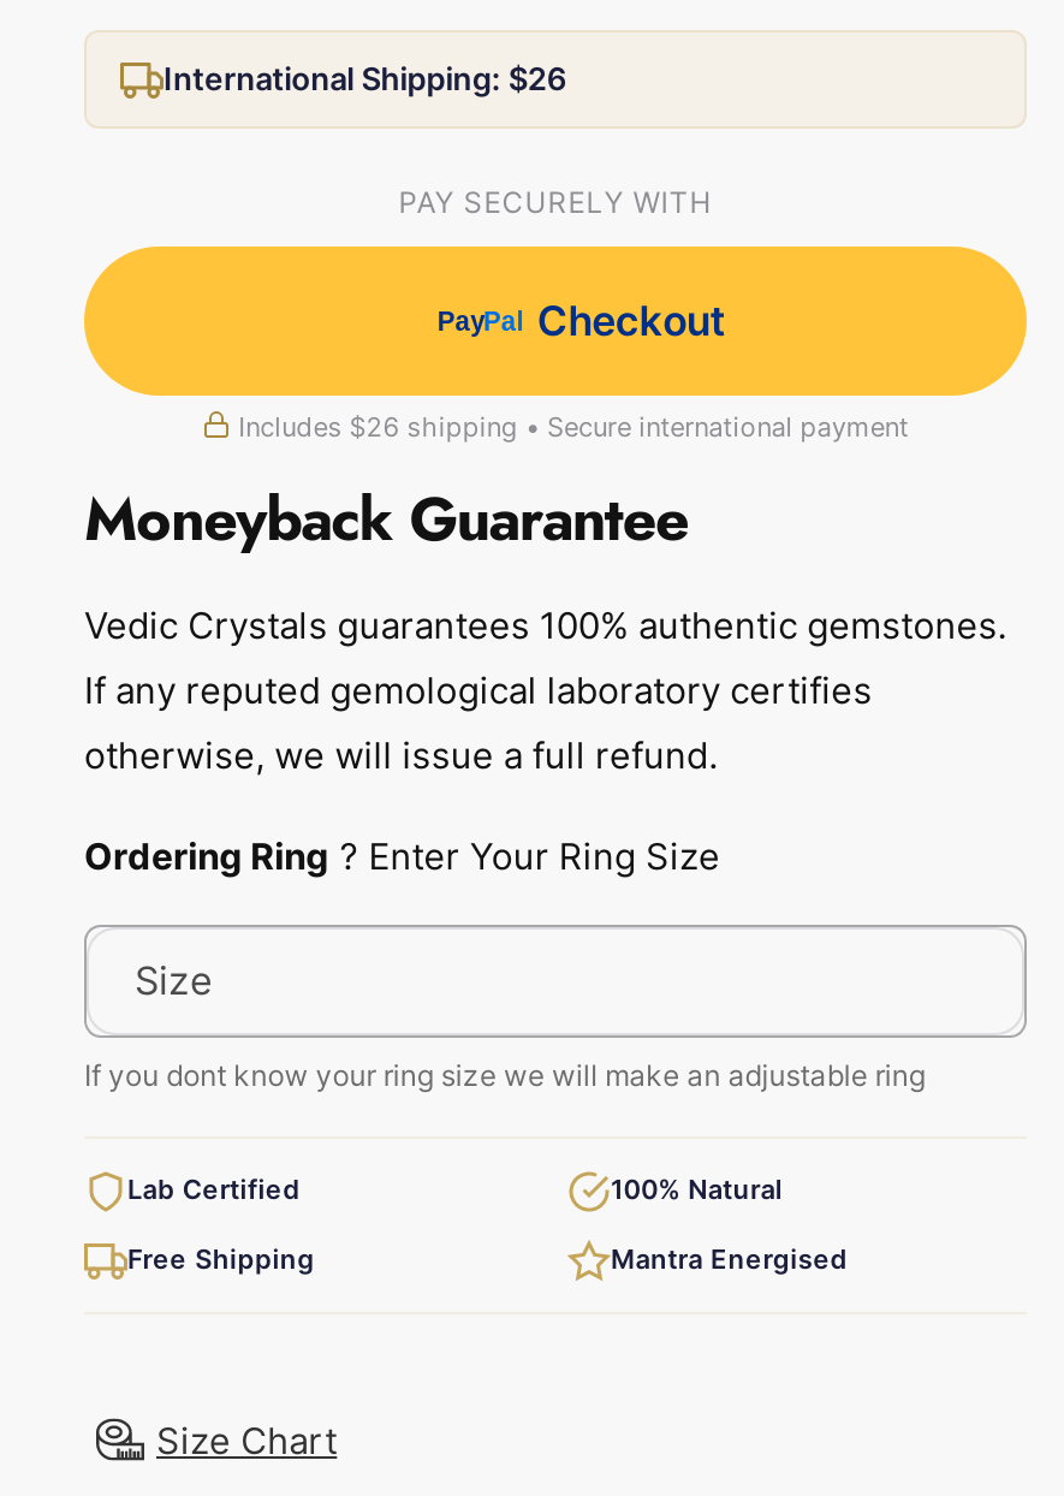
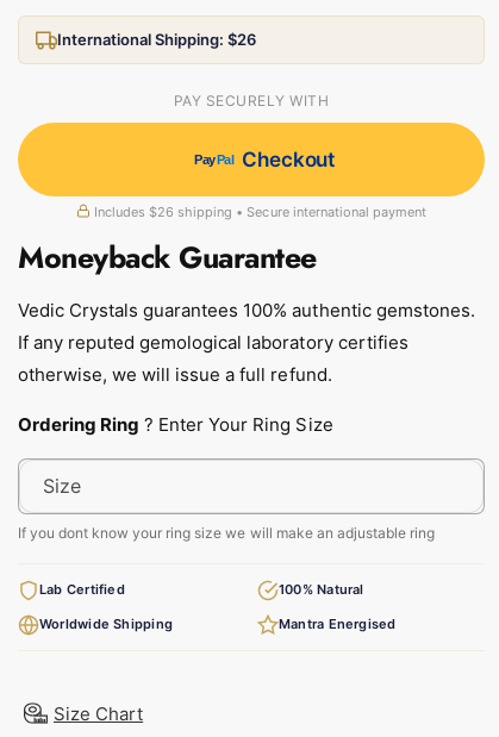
[127,1244,315,1277] Free Shipping -> [39,616,173,632] Worldwide Shipping

